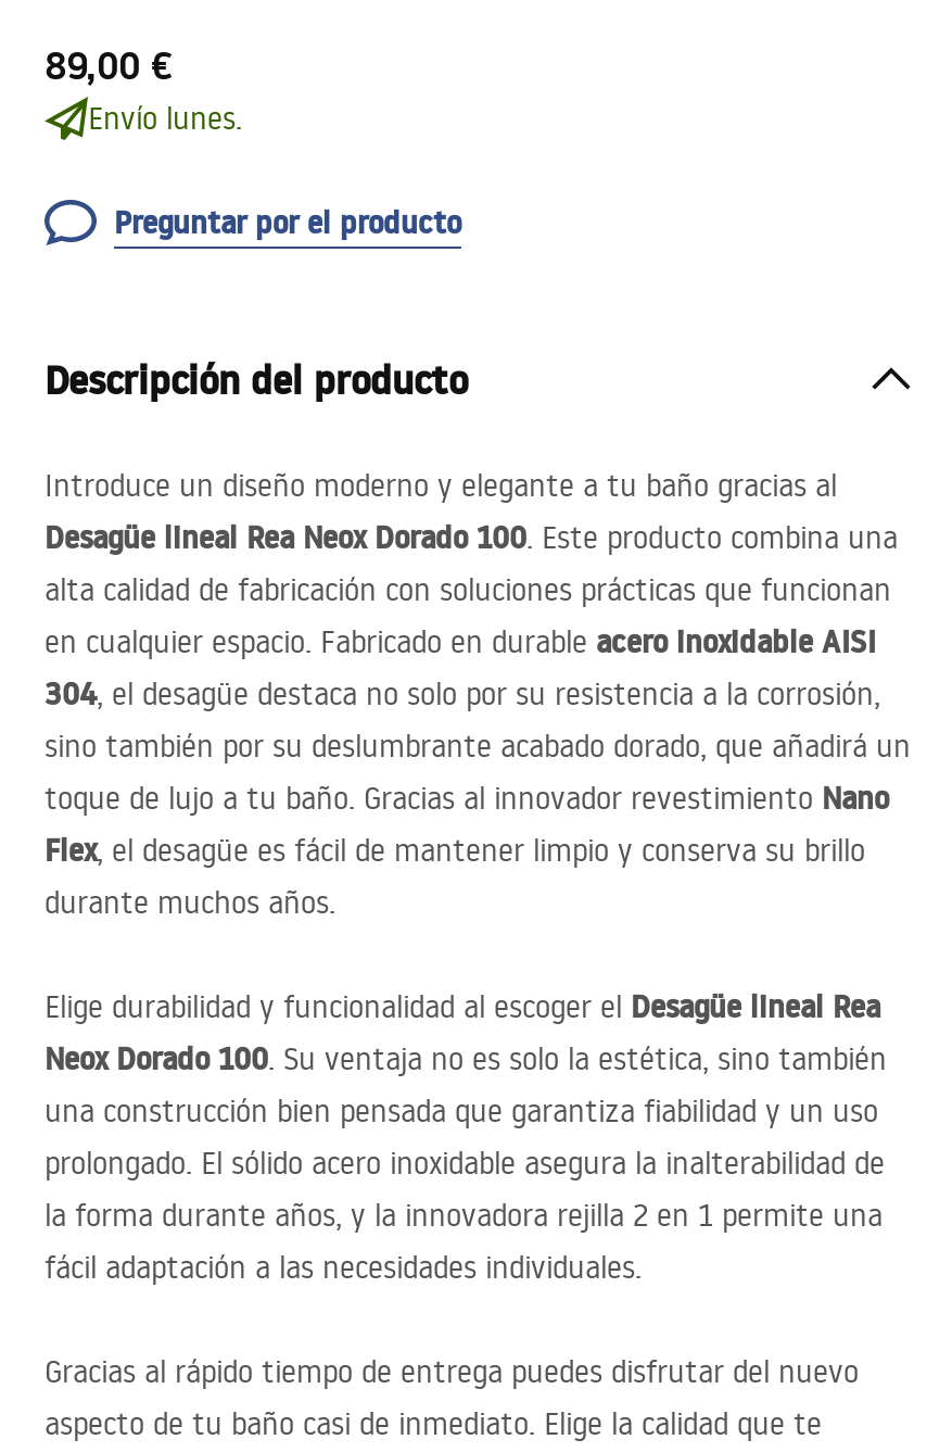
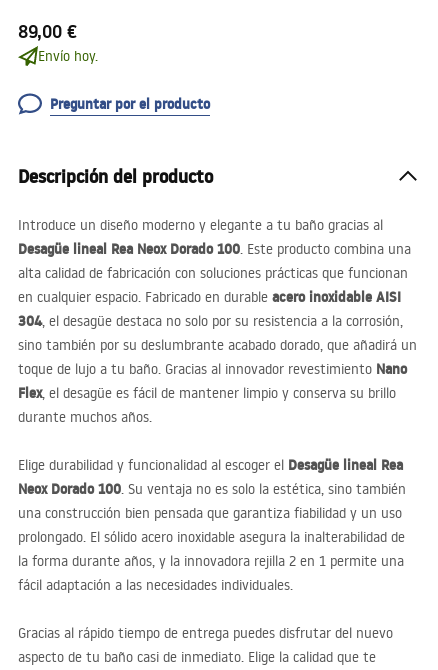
[88,99,242,138] Envío lunes. -> [38,47,98,65] Envío hoy.

